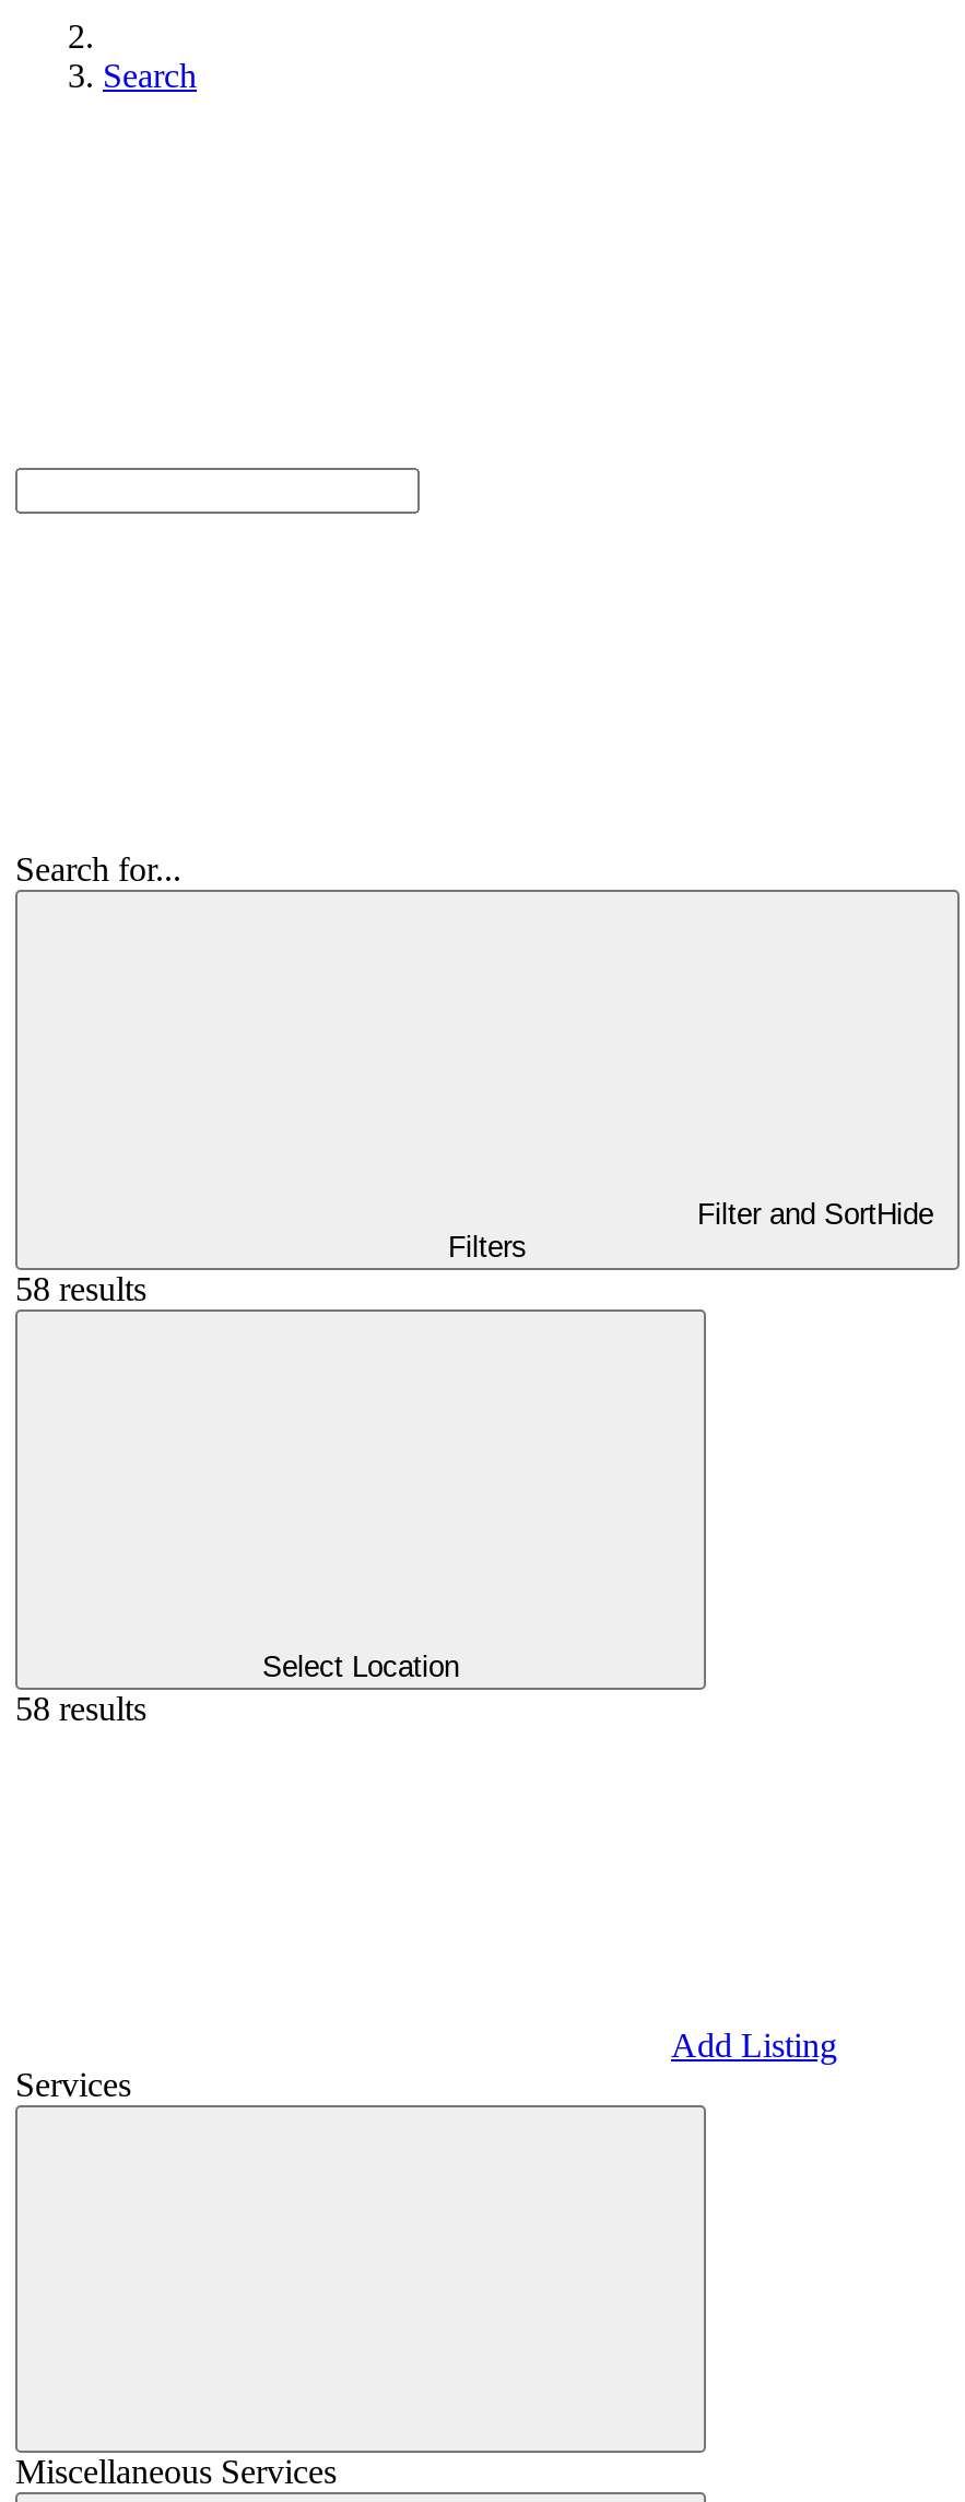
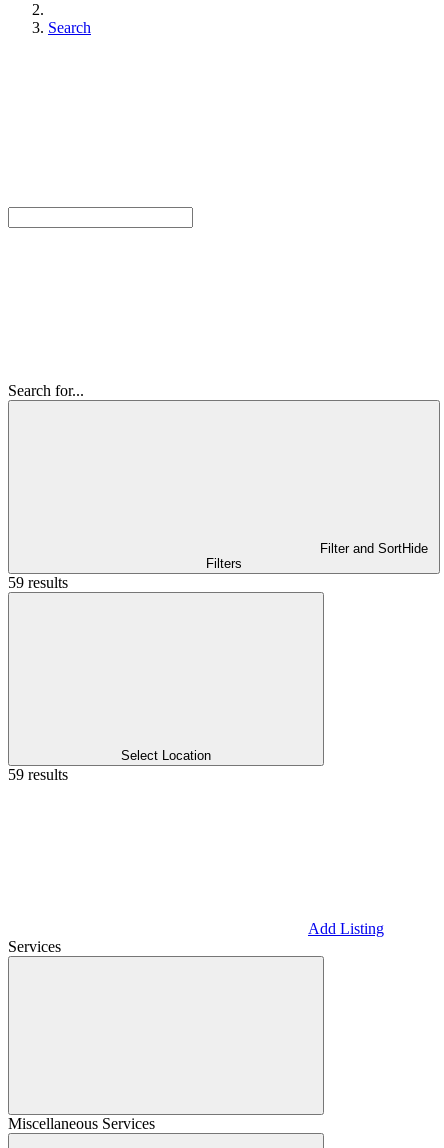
[15,1270,146,1307] 58 results -> [8,574,68,591] 59 results
[15,1690,146,1727] 58 results -> [8,766,68,783] 59 results

